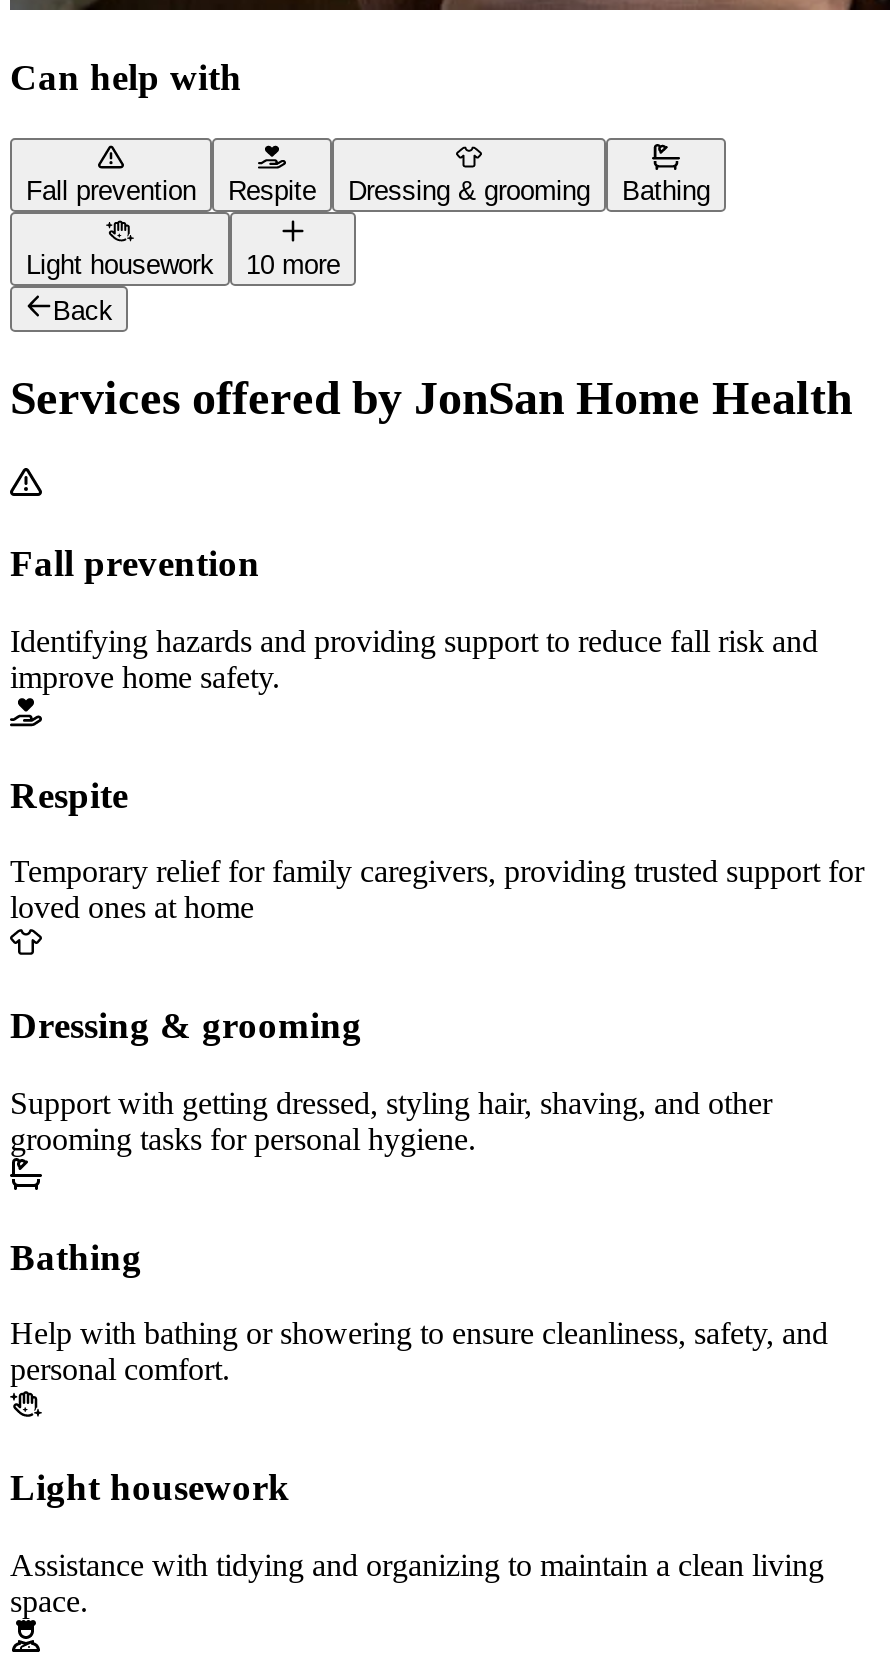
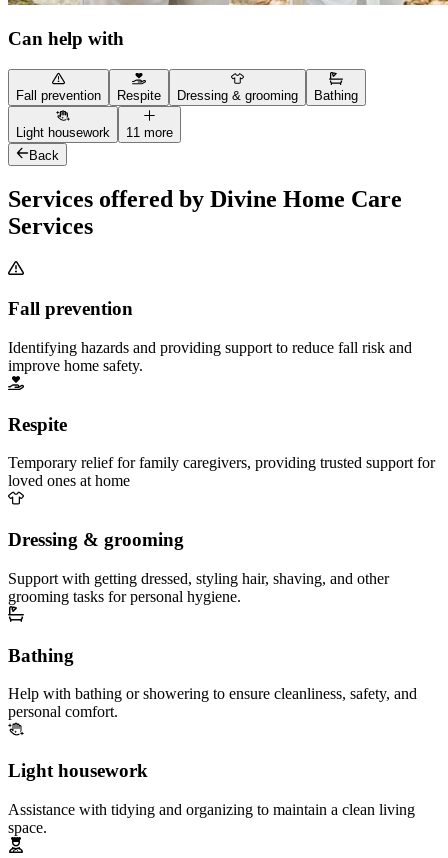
[26,251,340,281] Light housework 10 more -> [16,125,173,140] Light housework 11 more
[10,371,852,423] Services offered by JonSan Home Health -> [8,186,402,239] Services offered by Divine Home Care | Services

